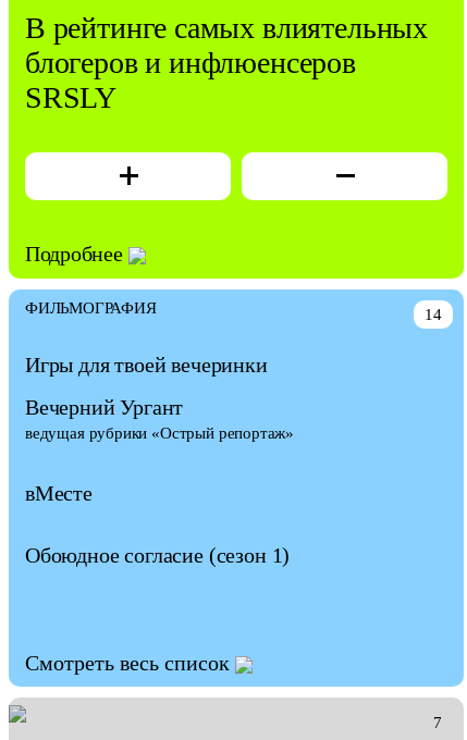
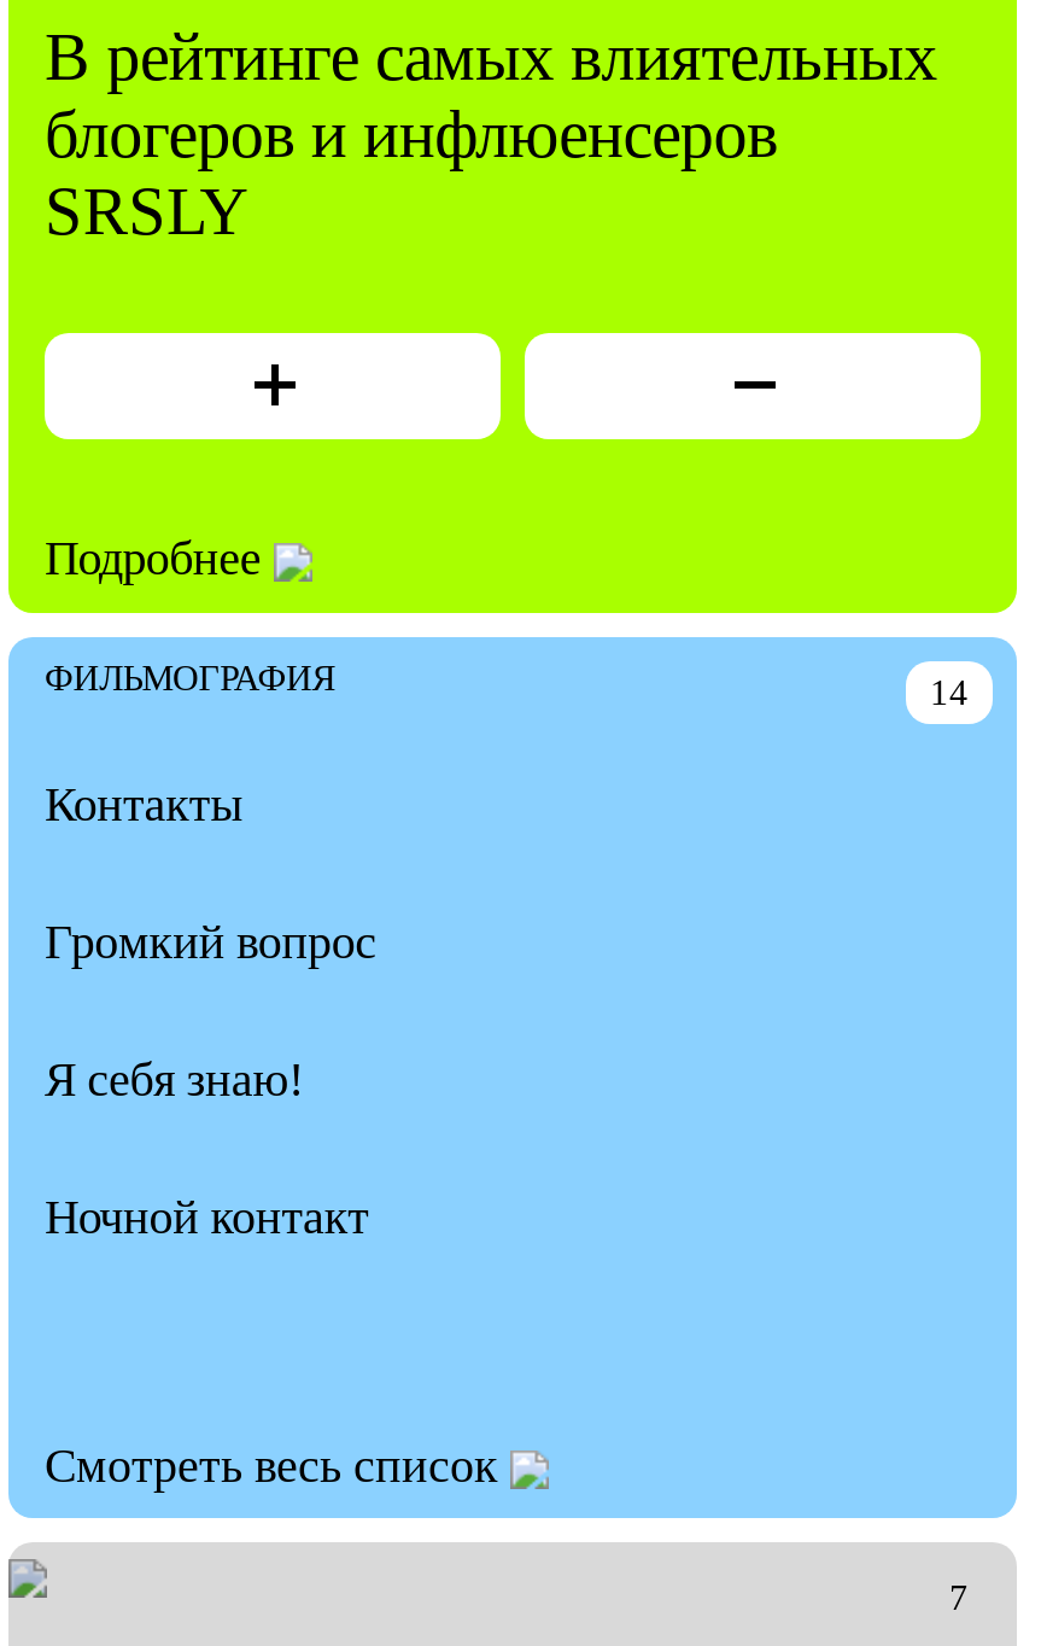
[25,353,267,377] Игры для твоей вечеринки -> [45,777,241,830] Контакты
[25,395,294,442] Вечерний Ургант | ведущая рубрики «Острый репортаж» -> [45,915,376,968] Громкий вопрос
[25,481,92,505] вМесте -> [45,1052,305,1105] Я себя знаю!
[25,543,290,567] Обоюдное согласие (сезон 1) -> [45,1190,369,1243] Ночной контакт

